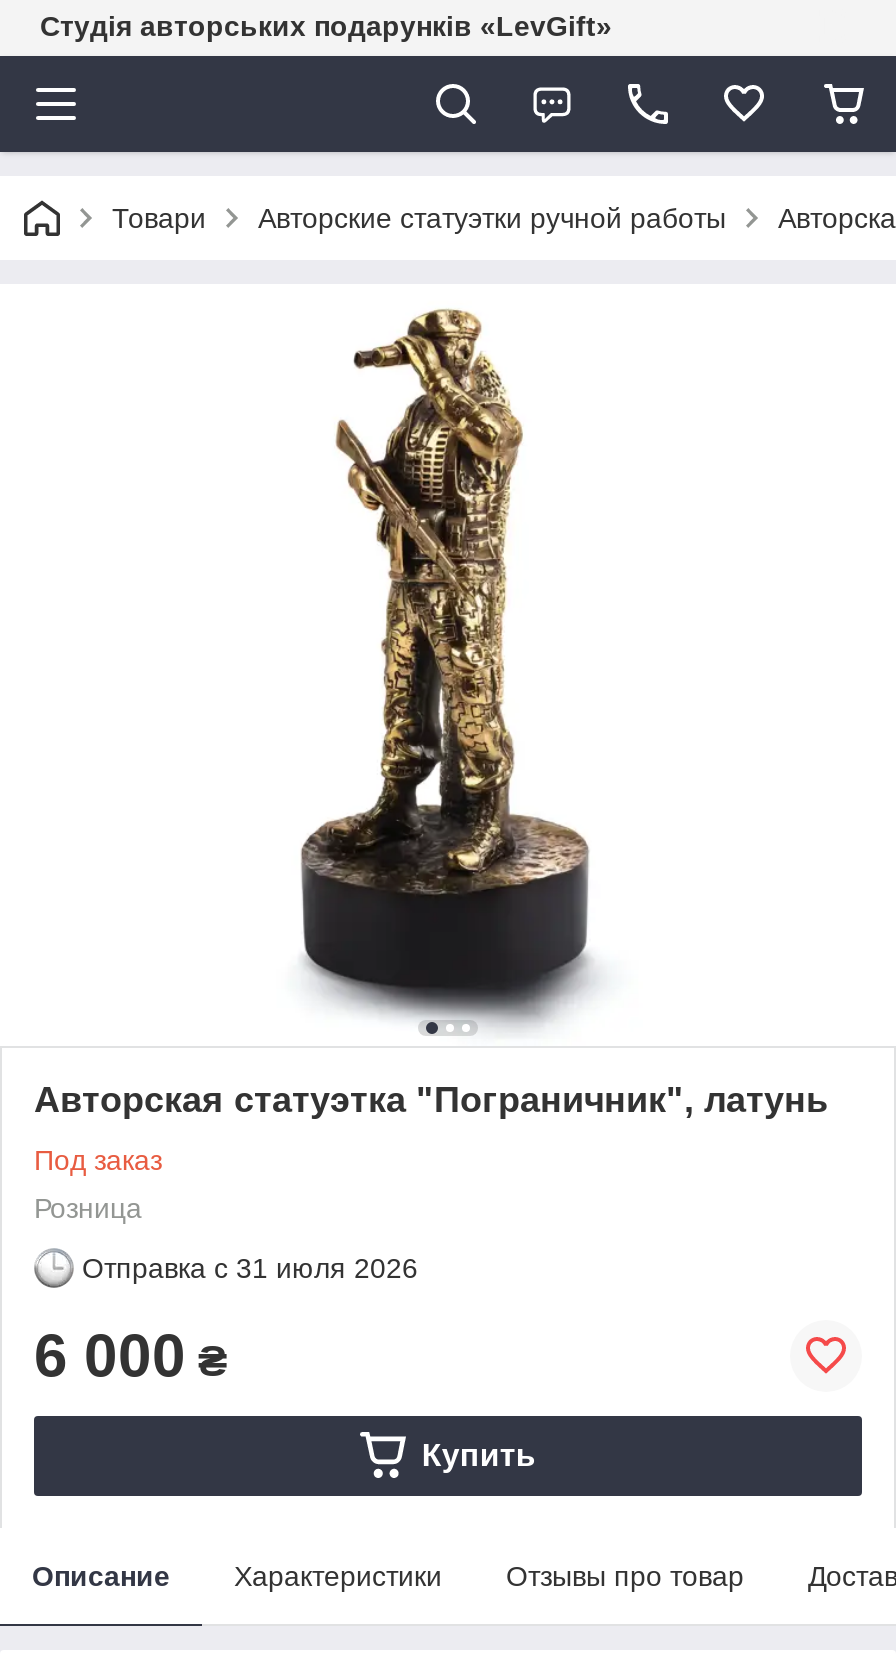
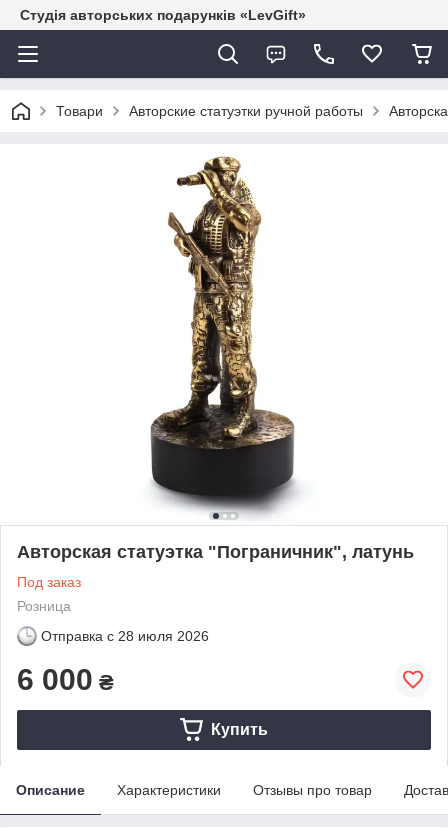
[82,1252,418,1284] Отправка с 31 июля 2026 -> [41,628,209,644] Отправка с 28 июля 2026

